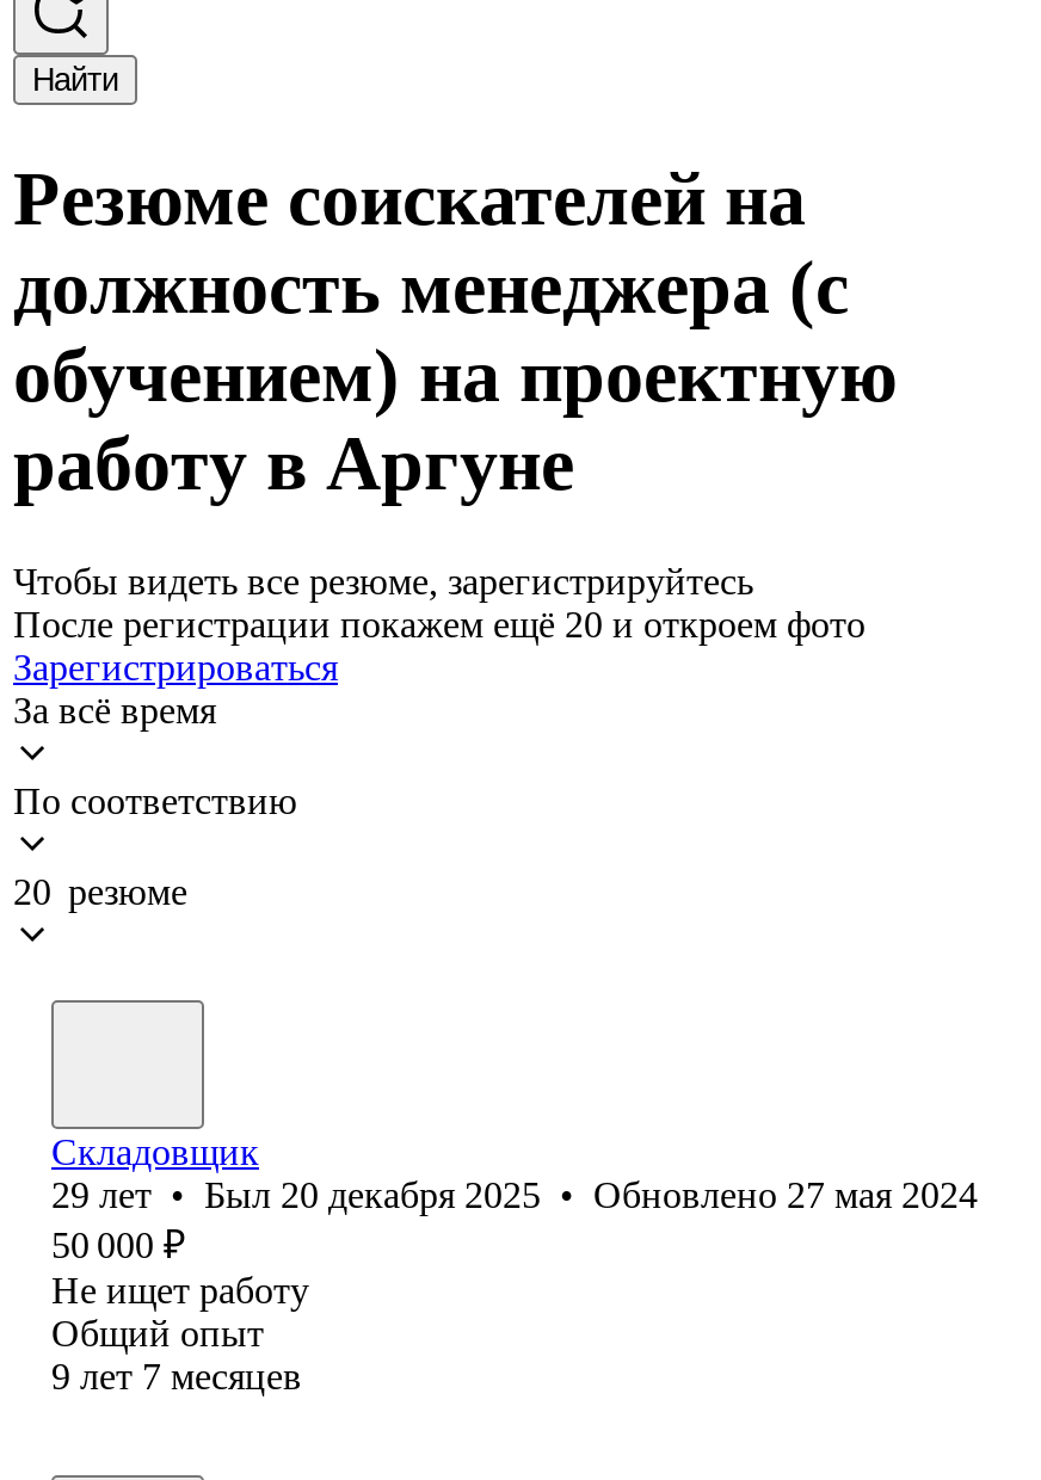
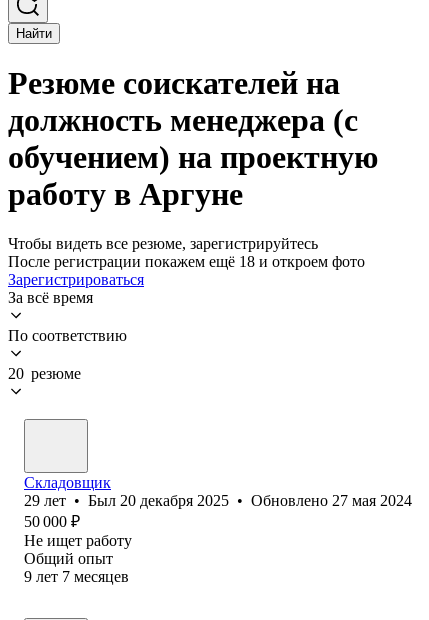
[13,604,866,644] После регистрации покажем ещё 20 и откроем фото -> [8,253,365,270] После регистрации покажем ещё 18 и откроем фото

